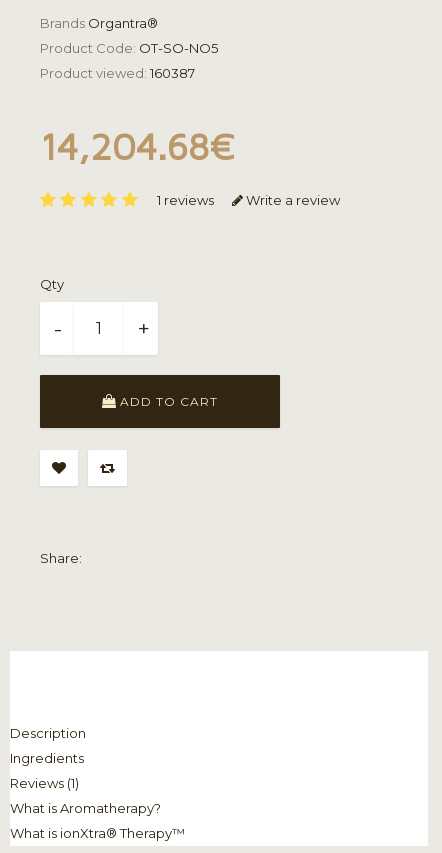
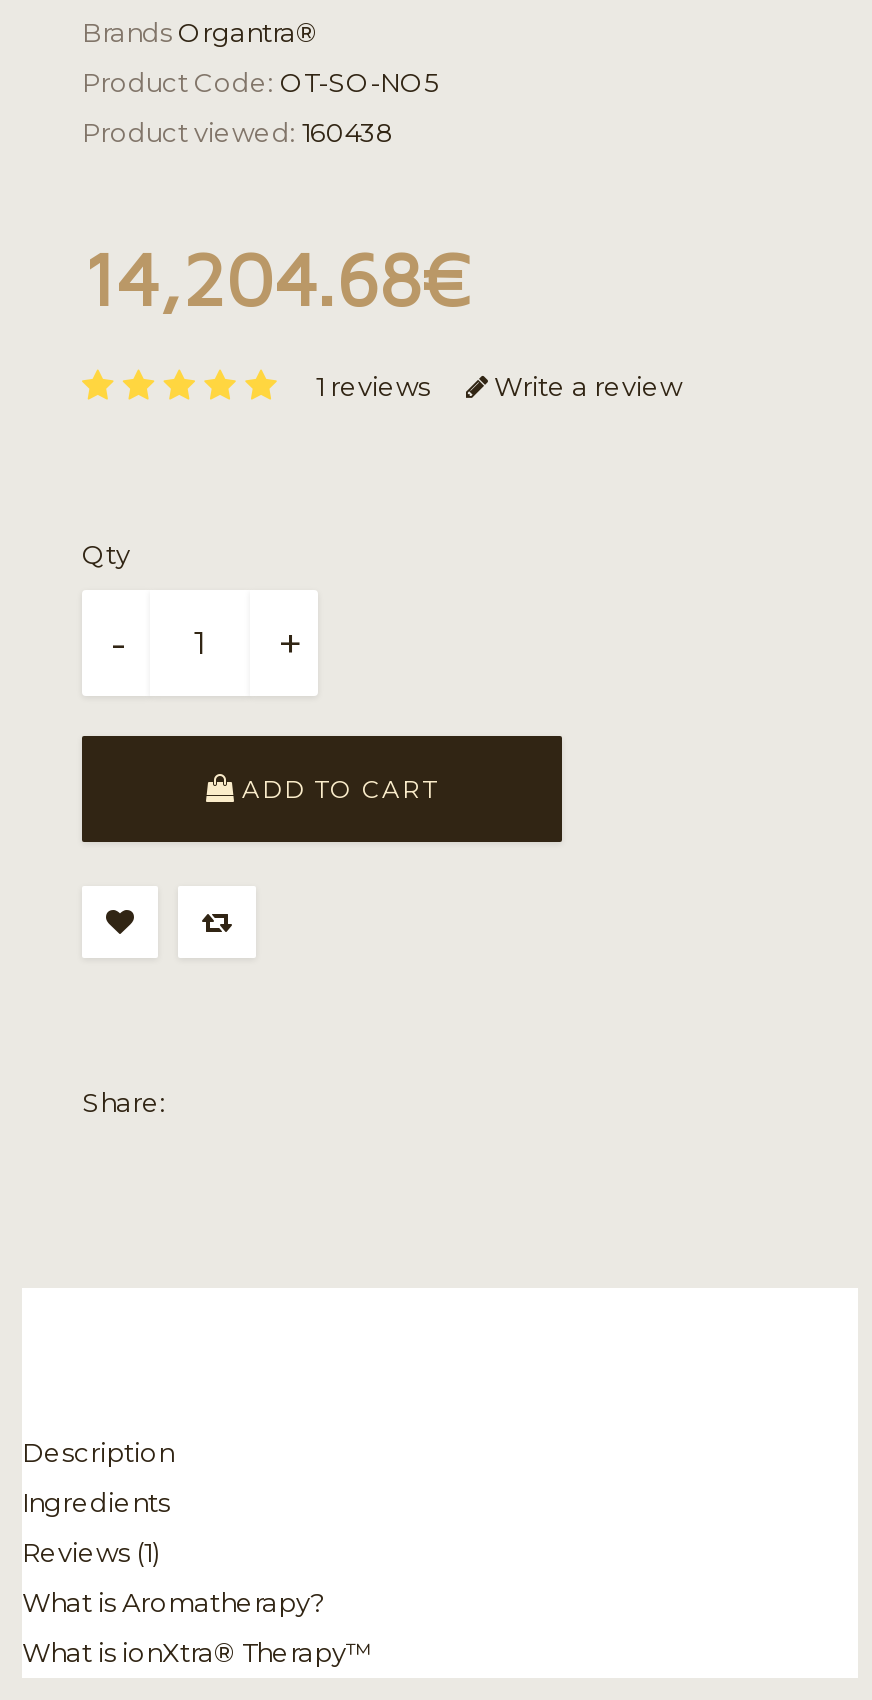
[40,65,195,81] Product viewed: 160387 -> [82,116,394,148] Product viewed: 160438

